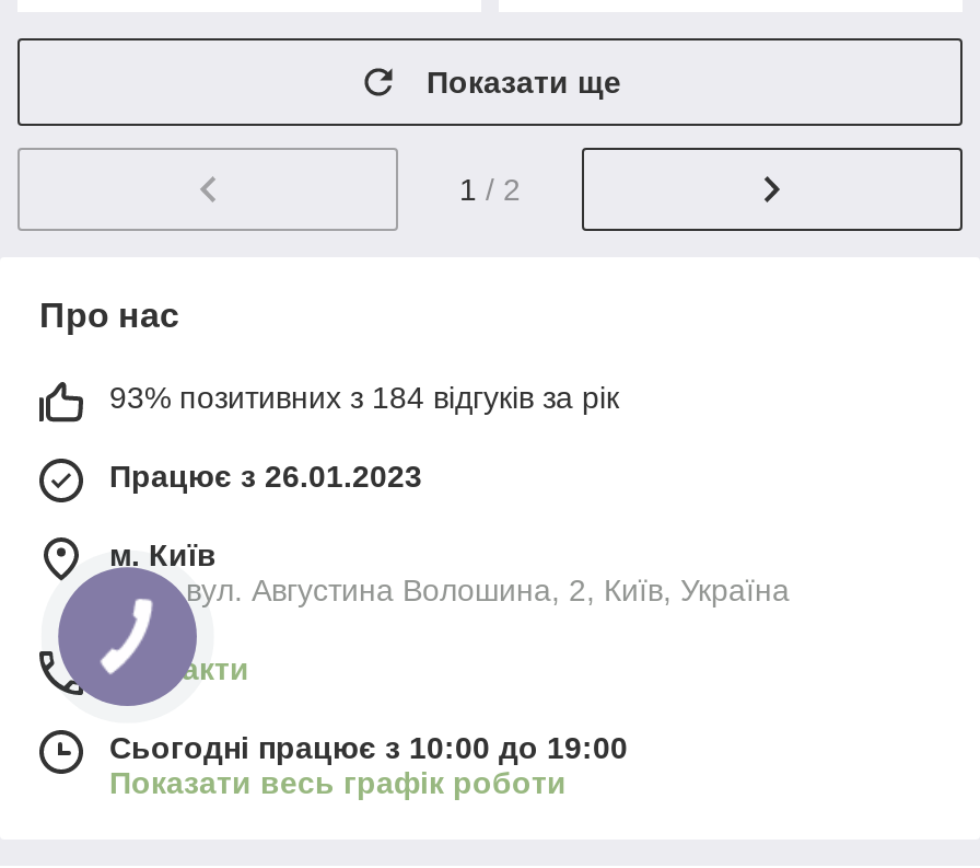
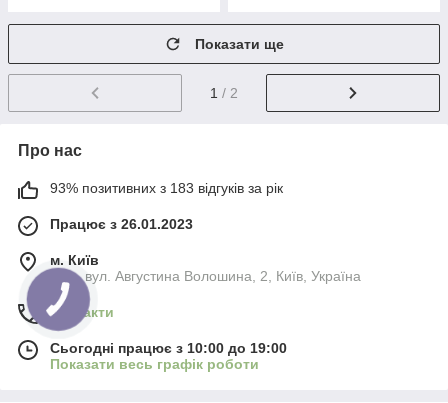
[109,380,619,415] 93% позитивних з 184 відгуків за рік -> [50,180,283,196] 93% позитивних з 183 відгуків за рік

